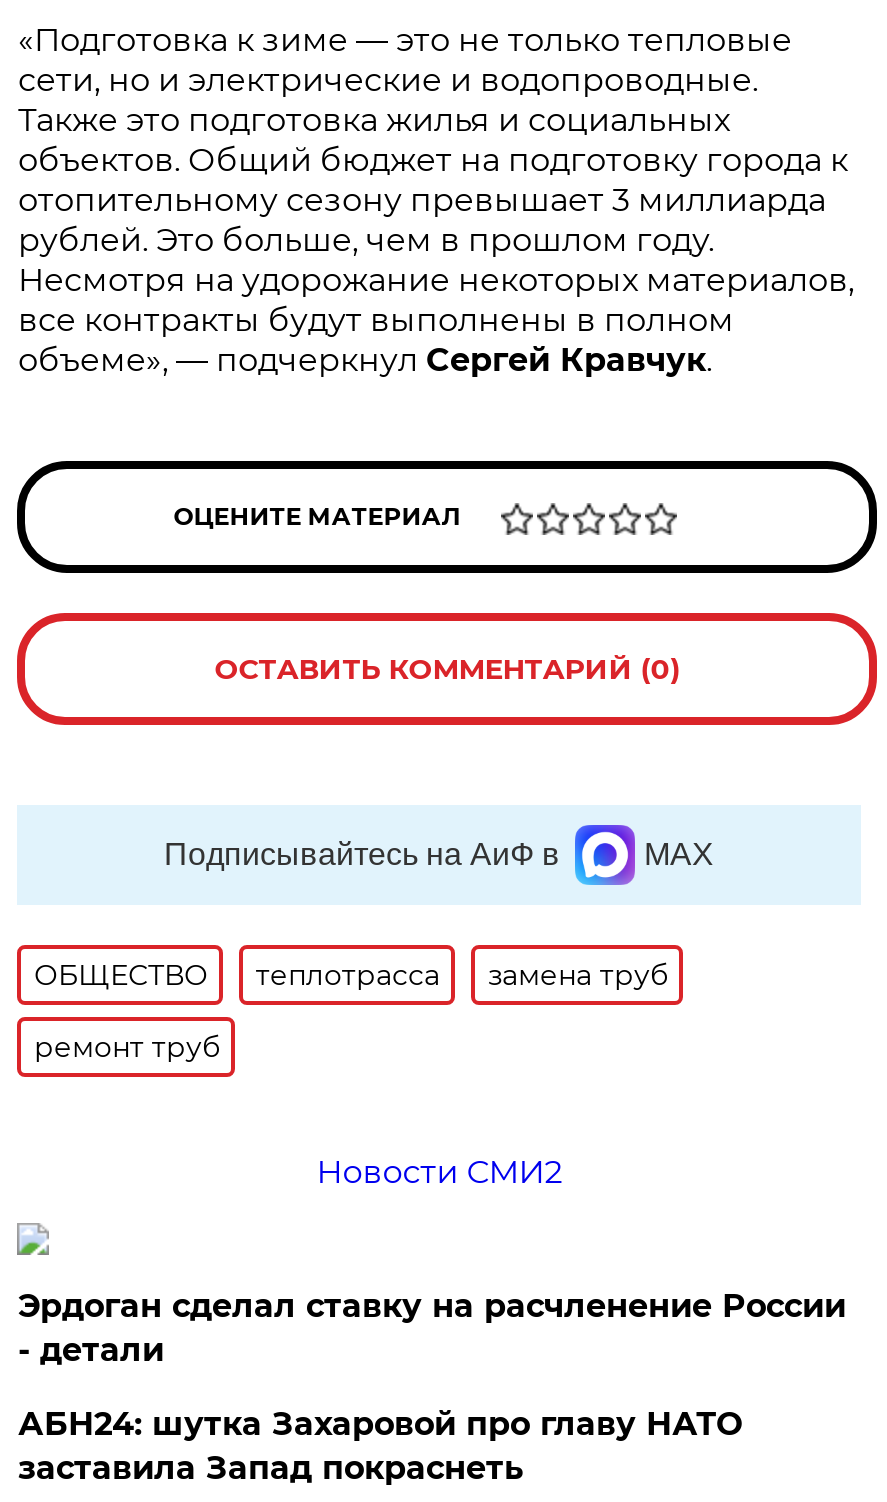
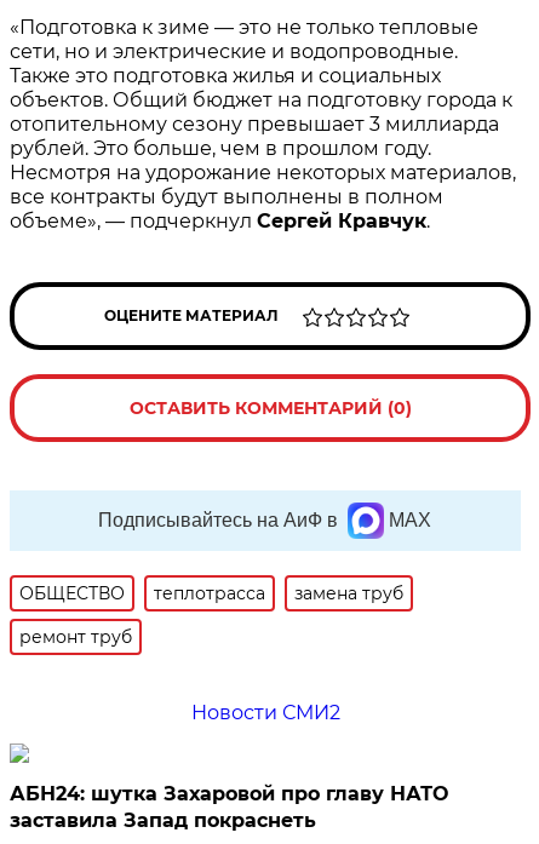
[18,1287,846,1369] Эрдоган сделал ставку на расчленение России | - детали -> none

